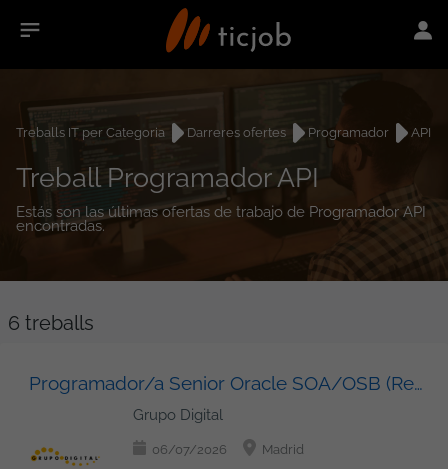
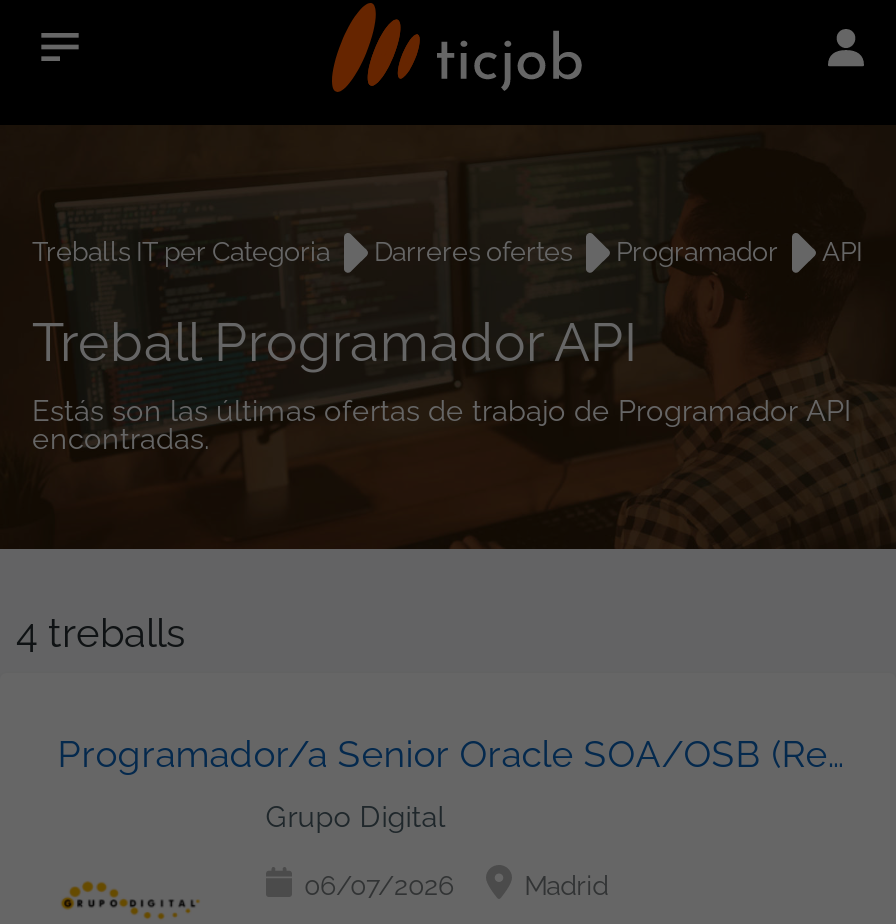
[8,311,94,335] 6 treballs -> [16,609,186,657] 4 treballs

